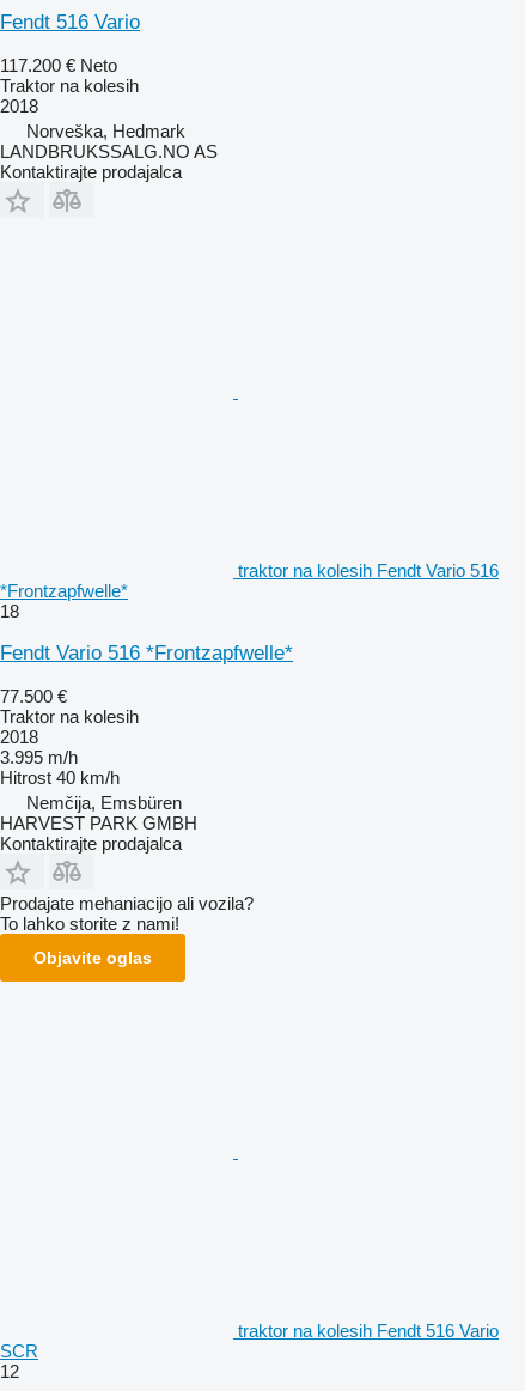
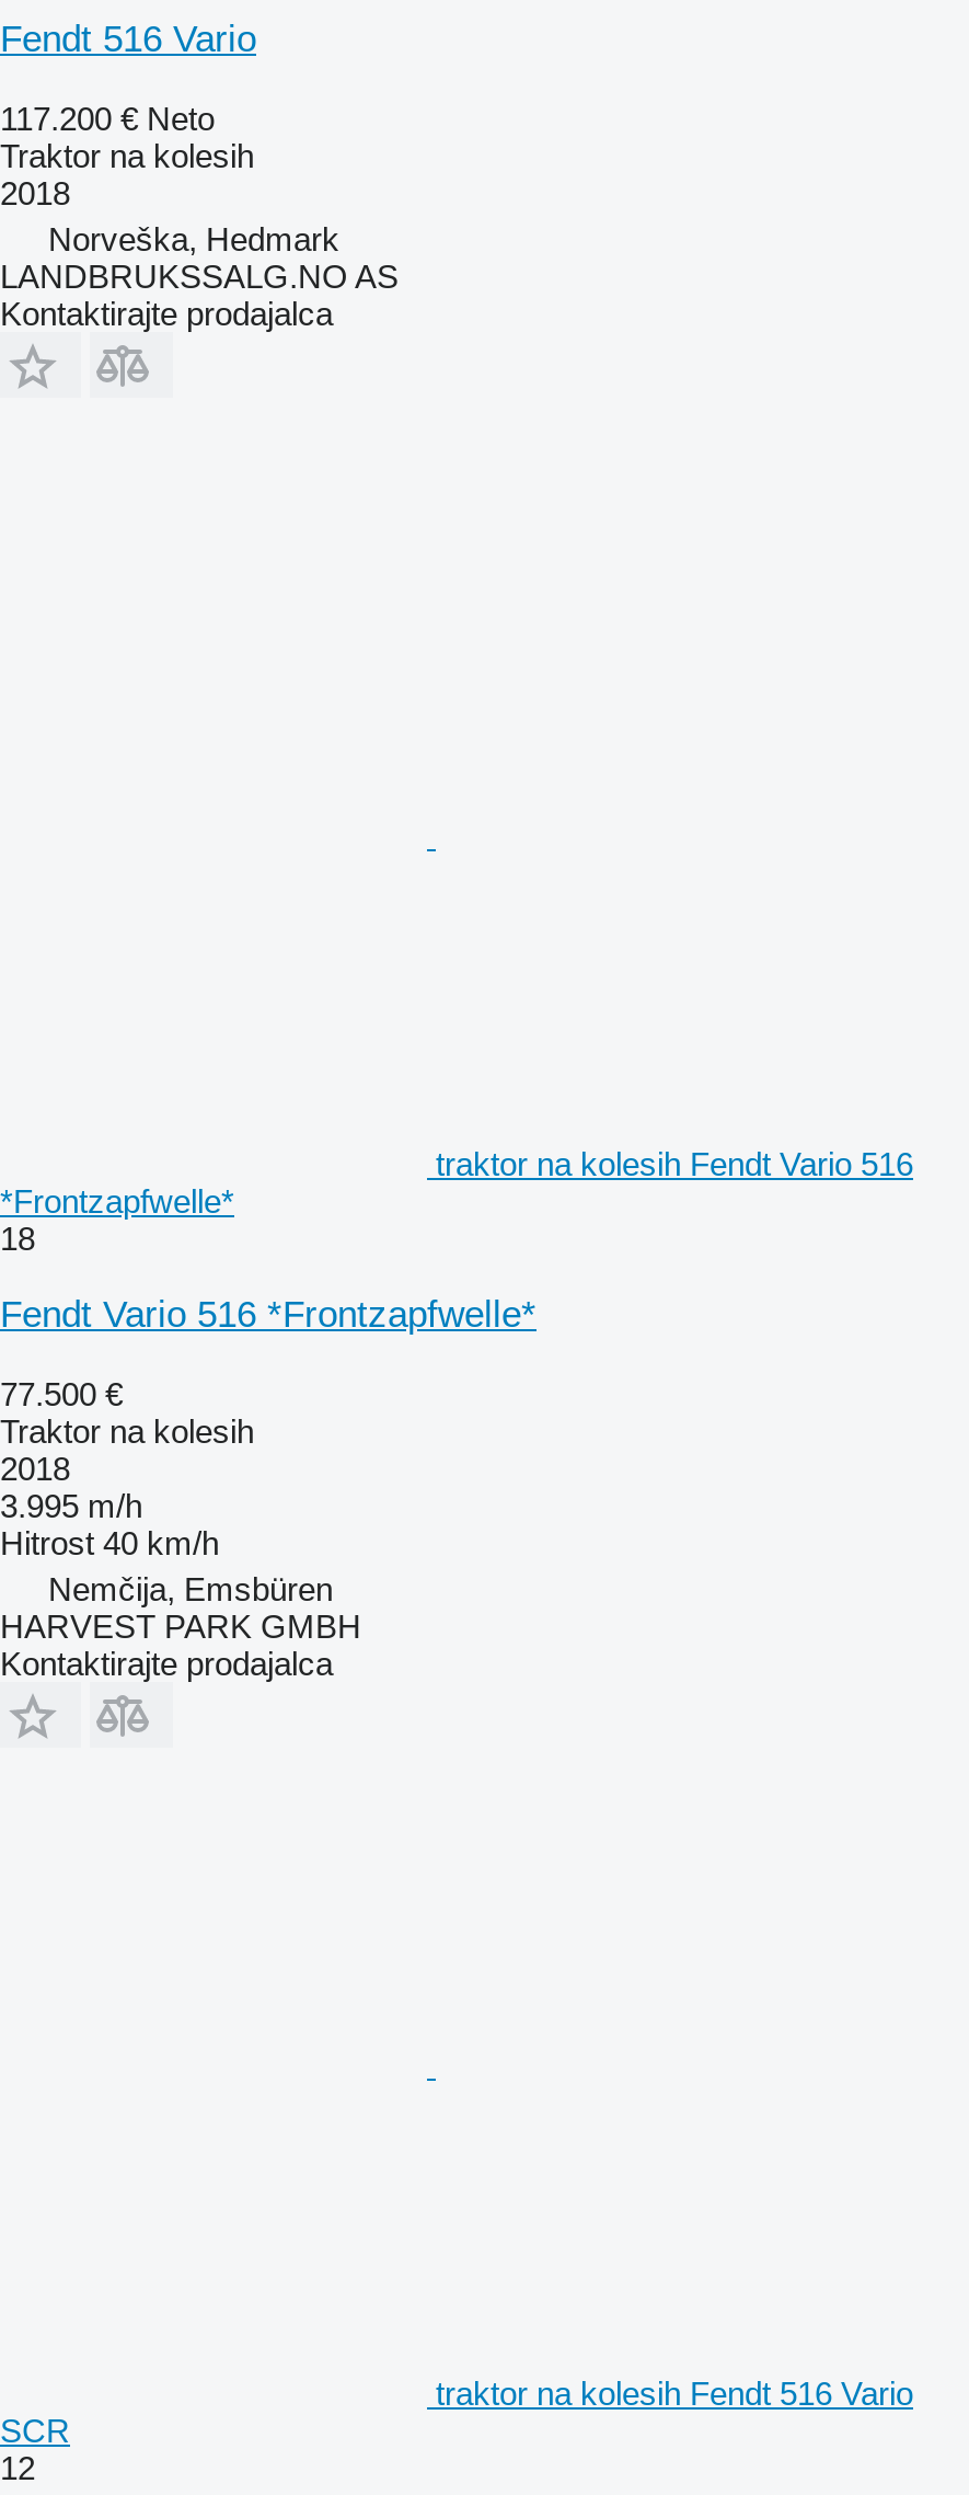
moved [0,560,499,853] -> [0,1144,913,1681]: traktor na kolesih Fendt Vario 516 | *Frontzapfwelle* | 18 | ... | HARVEST PARK GMBH | Kontaktirajte prodajalca
[0,893,254,967] Prodajate mehaniacijo ali vozila? | To lahko storite z nami! | Objavite oglas -> none

